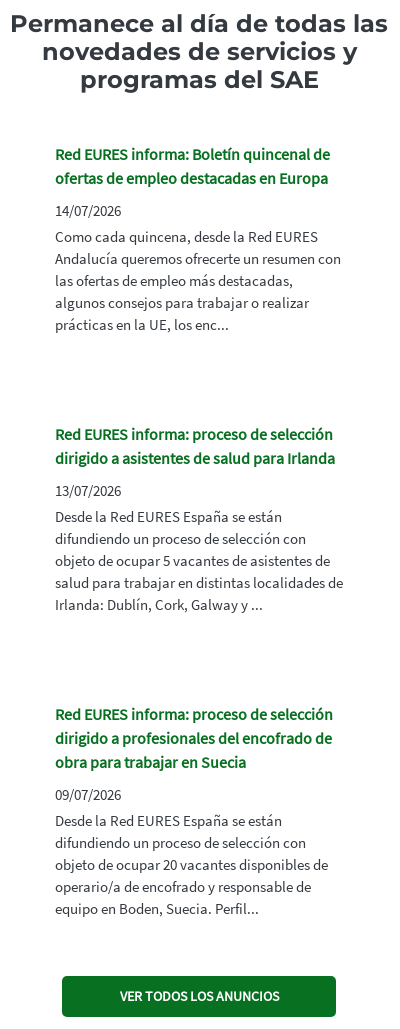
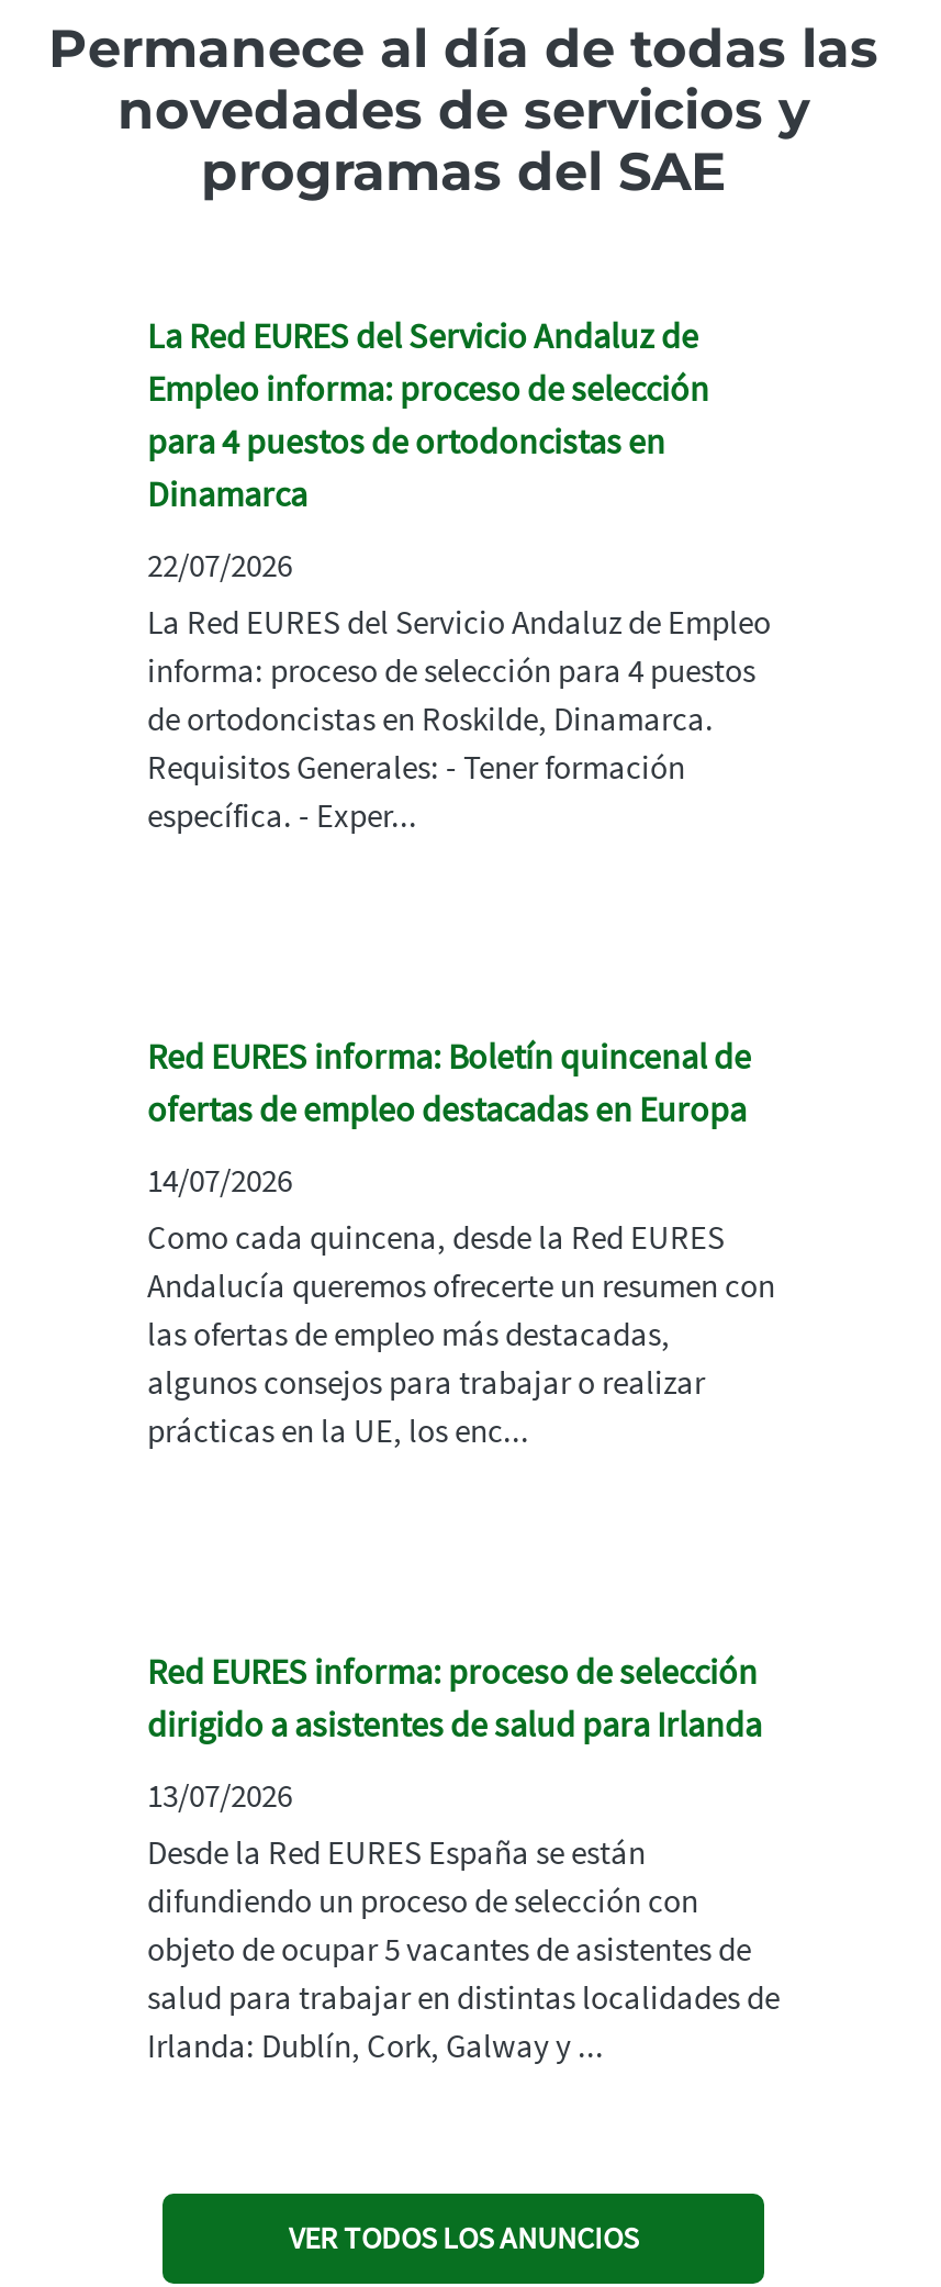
none -> [147,313,771,836] La Red EURES del Servicio Andaluz de | Empleo informa: proceso de selección | para 4 puestos de ortodoncistas en | Dinamarca | 22/07/2026 | La Red EURES del Servicio Andaluz de Empleo | informa: proceso de selección para 4 puestos | de ortodoncistas en Roskilde, Dinamarca. | Requisitos Generales: - Tener formación | específica. - Exper...
moved [55,144,343,614] -> [147,1034,780,2066]: Red EURES informa: Boletín quincenal de | ofertas de empleo destacadas en Europa | 14/07/2026 | ... | salud para trabajar en distintas localidades de | Irlanda: Dublín, Cork, Galway y ...
[55,704,333,918] Red EURES informa: proceso de selección | dirigido a profesionales del encofrado de | obra para trabajar en Suecia | 09/07/2026 | Desde la Red EURES España se están | difundiendo un proceso de selección con | objeto de ocupar 20 vacantes disponibles de | operario/a de encofrado y responsable de | equipo en Boden, Suecia. Perfil... -> none

